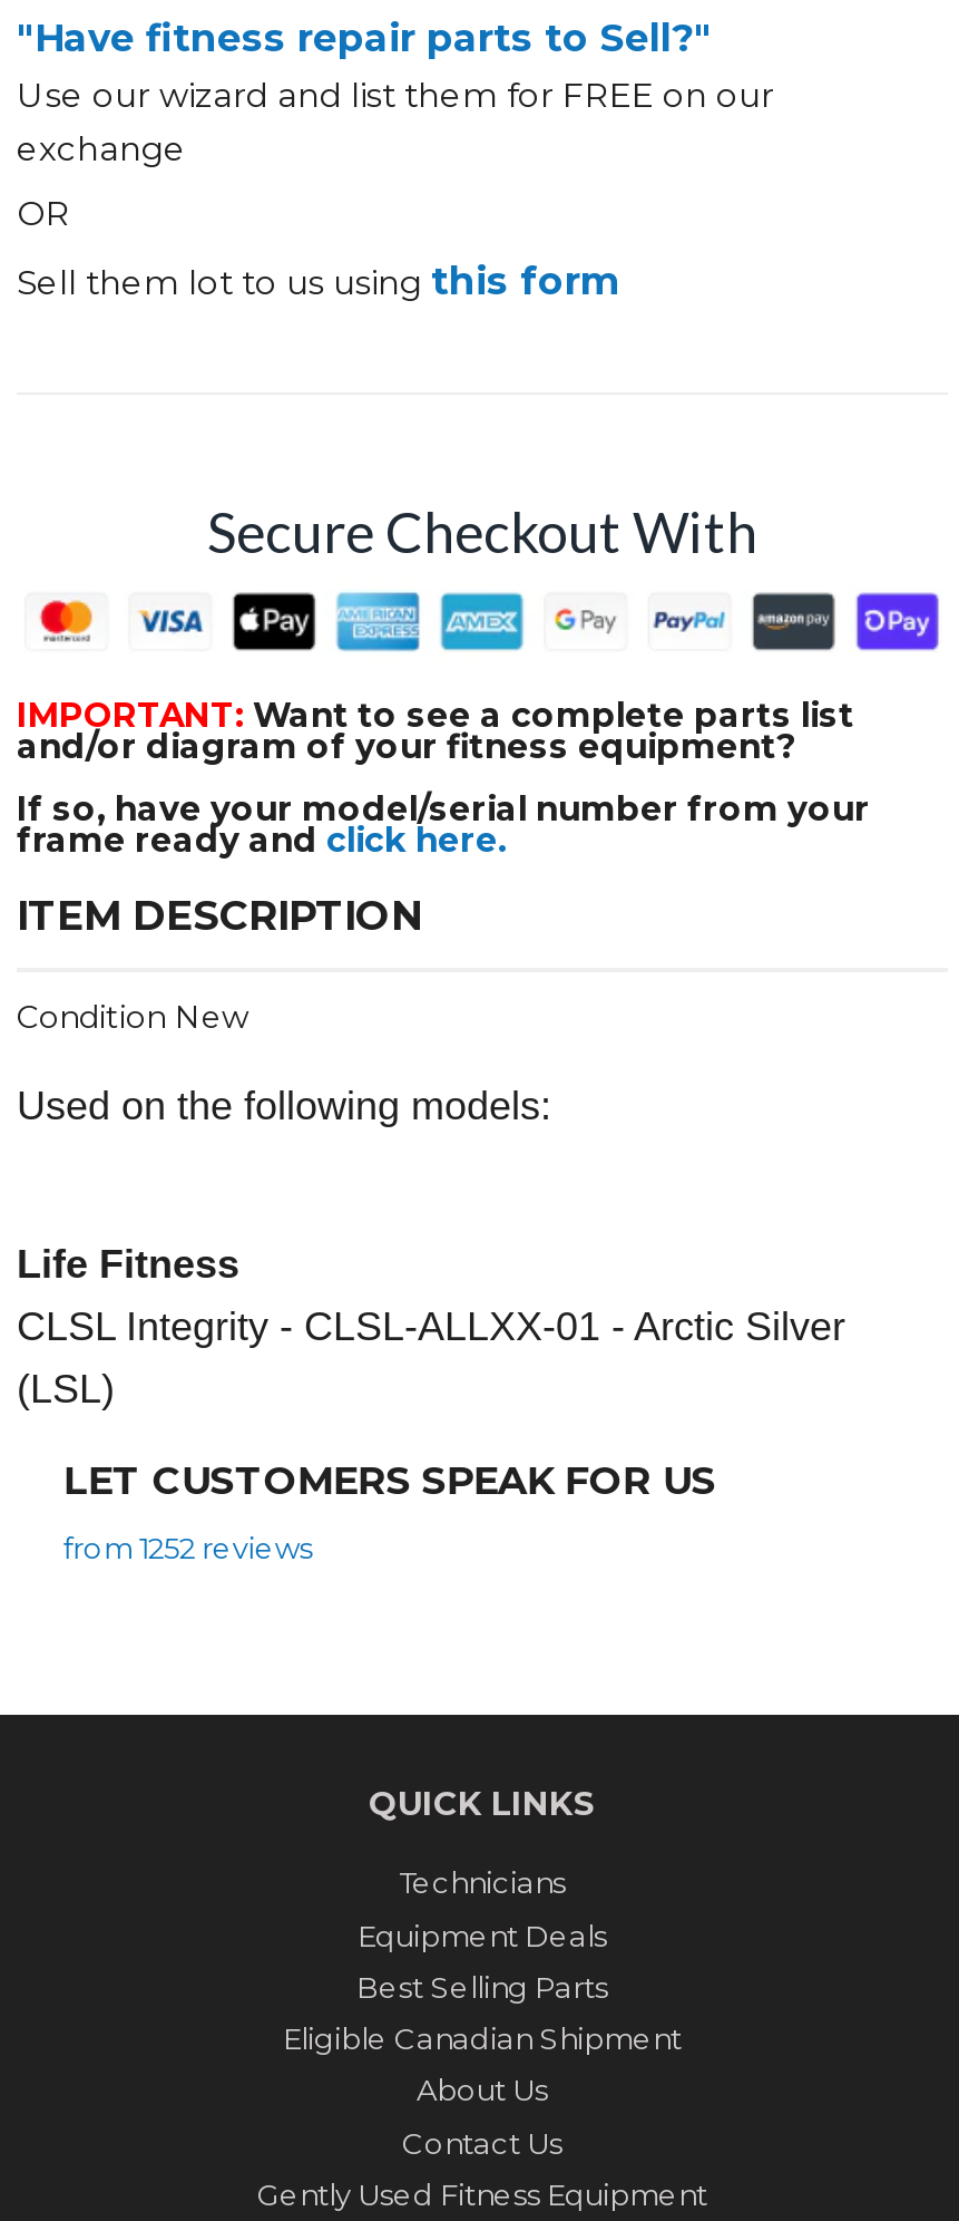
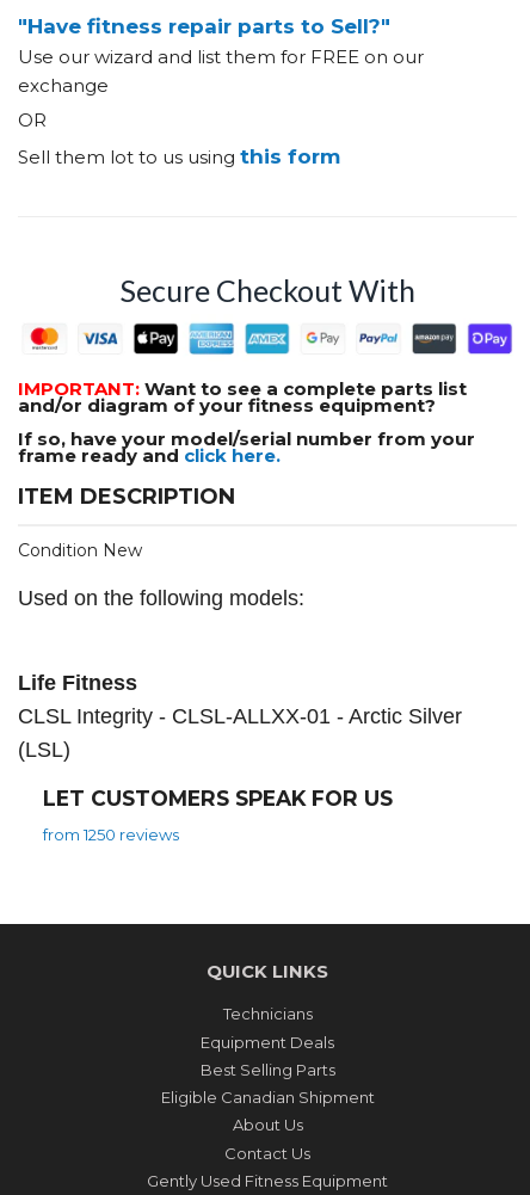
[63,1531,313,1566] from 1252 reviews -> [43,825,179,844] from 1250 reviews

